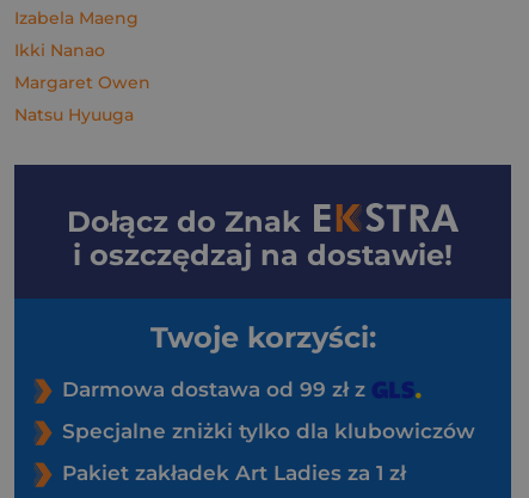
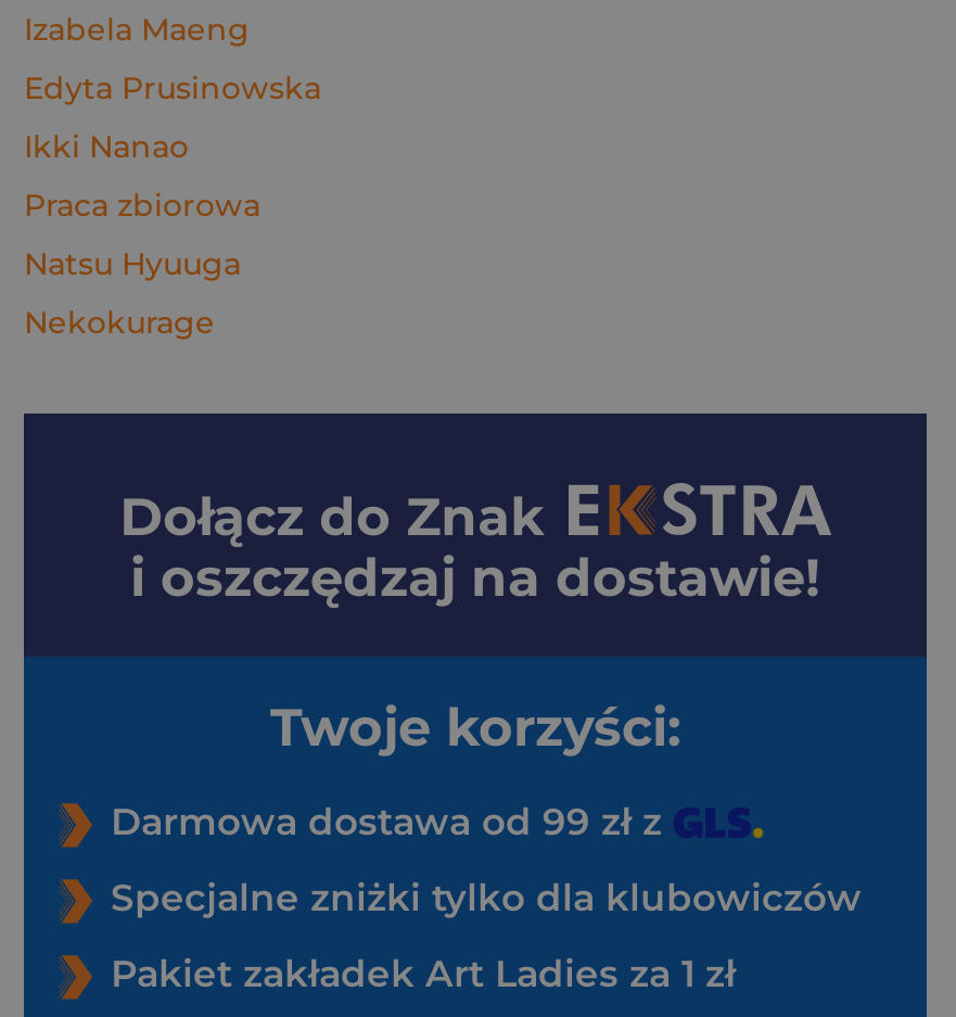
none -> [24,68,321,107] Edyta Prusinowska
[14,72,150,93] Margaret Owen -> [24,186,260,225] Praca zbiorowa
none -> [24,303,215,342] Nekokurage

